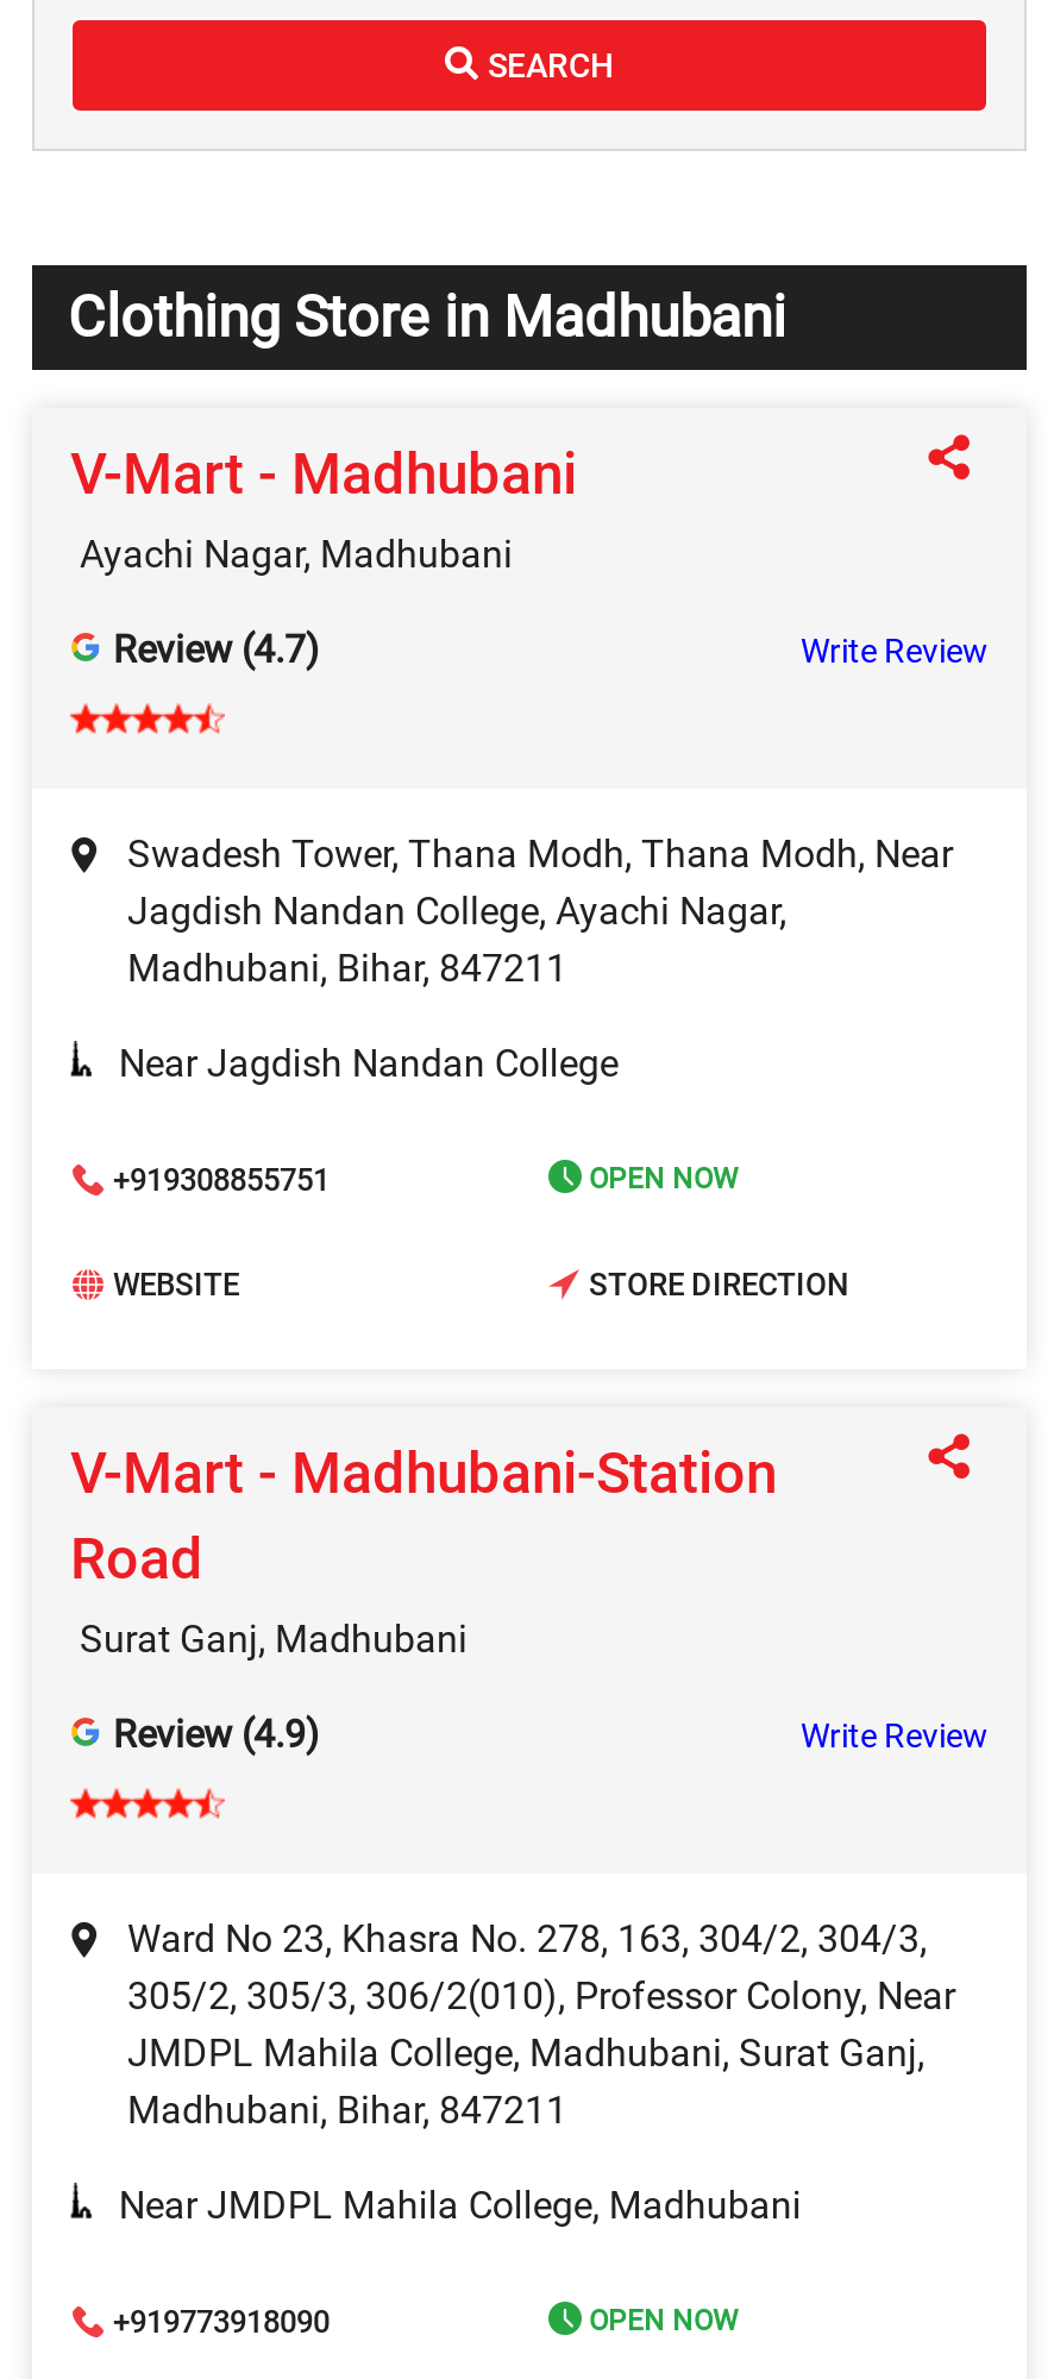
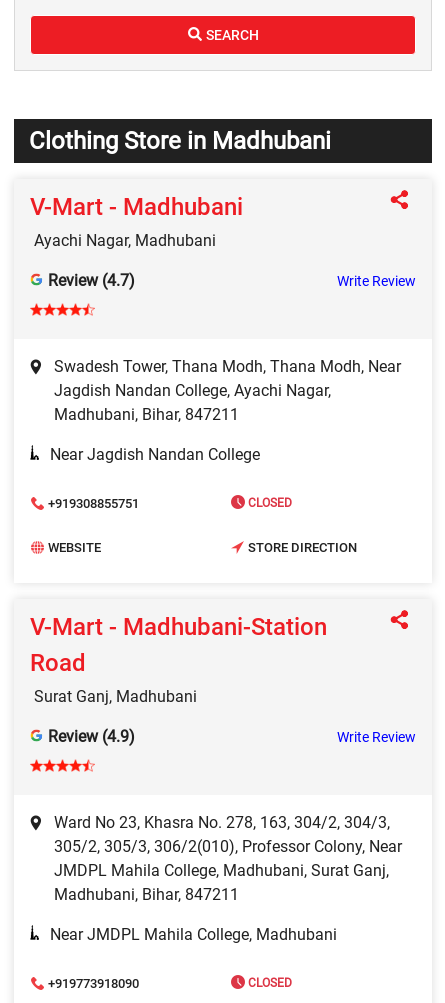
[582,1162,739,1196] OPEN NOW -> [245,496,292,510] CLOSED
[582,2304,739,2338] OPEN NOW -> [245,976,292,990] CLOSED

